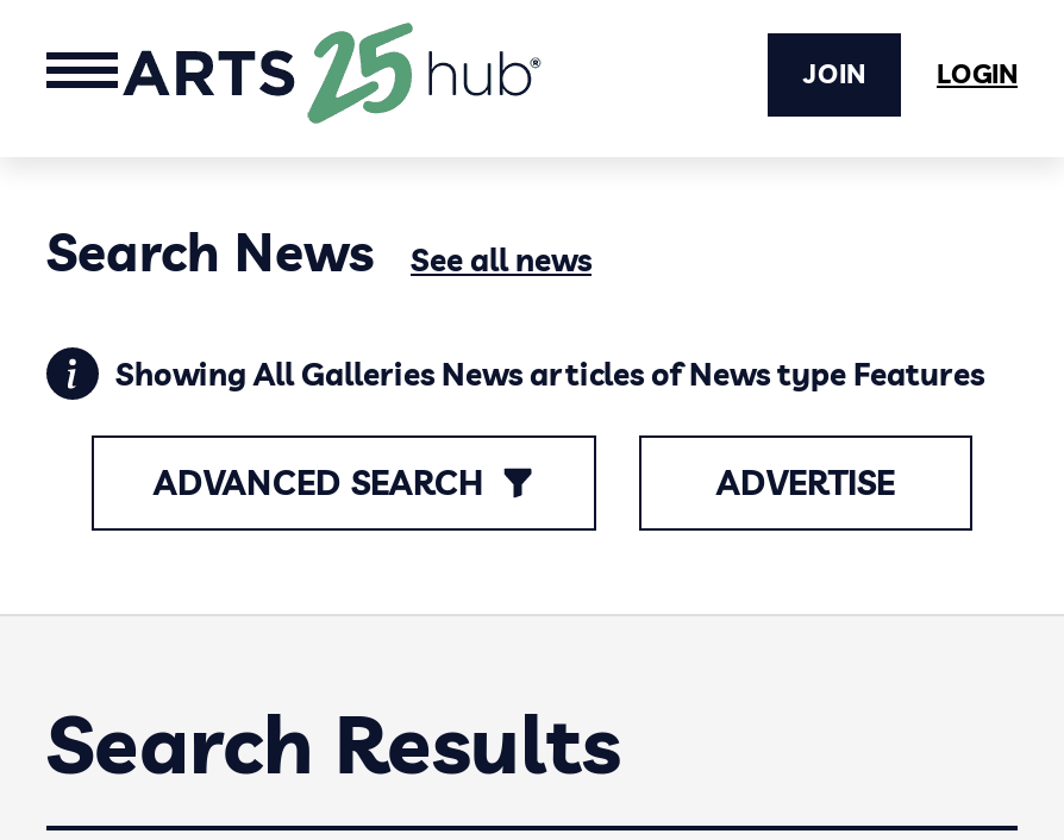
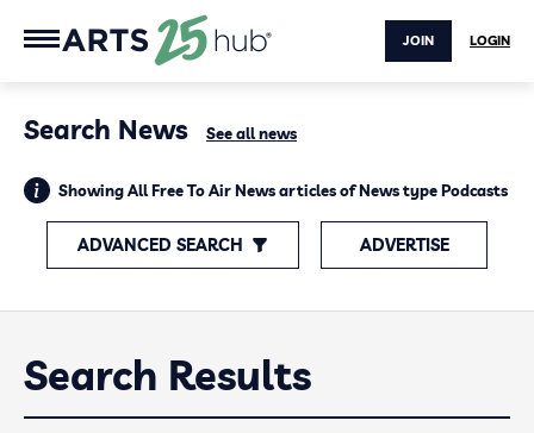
[115,355,984,393] Showing All Galleries News articles of News type Features -> [58,181,508,200] Showing All Free To Air News articles of News type Podcasts

